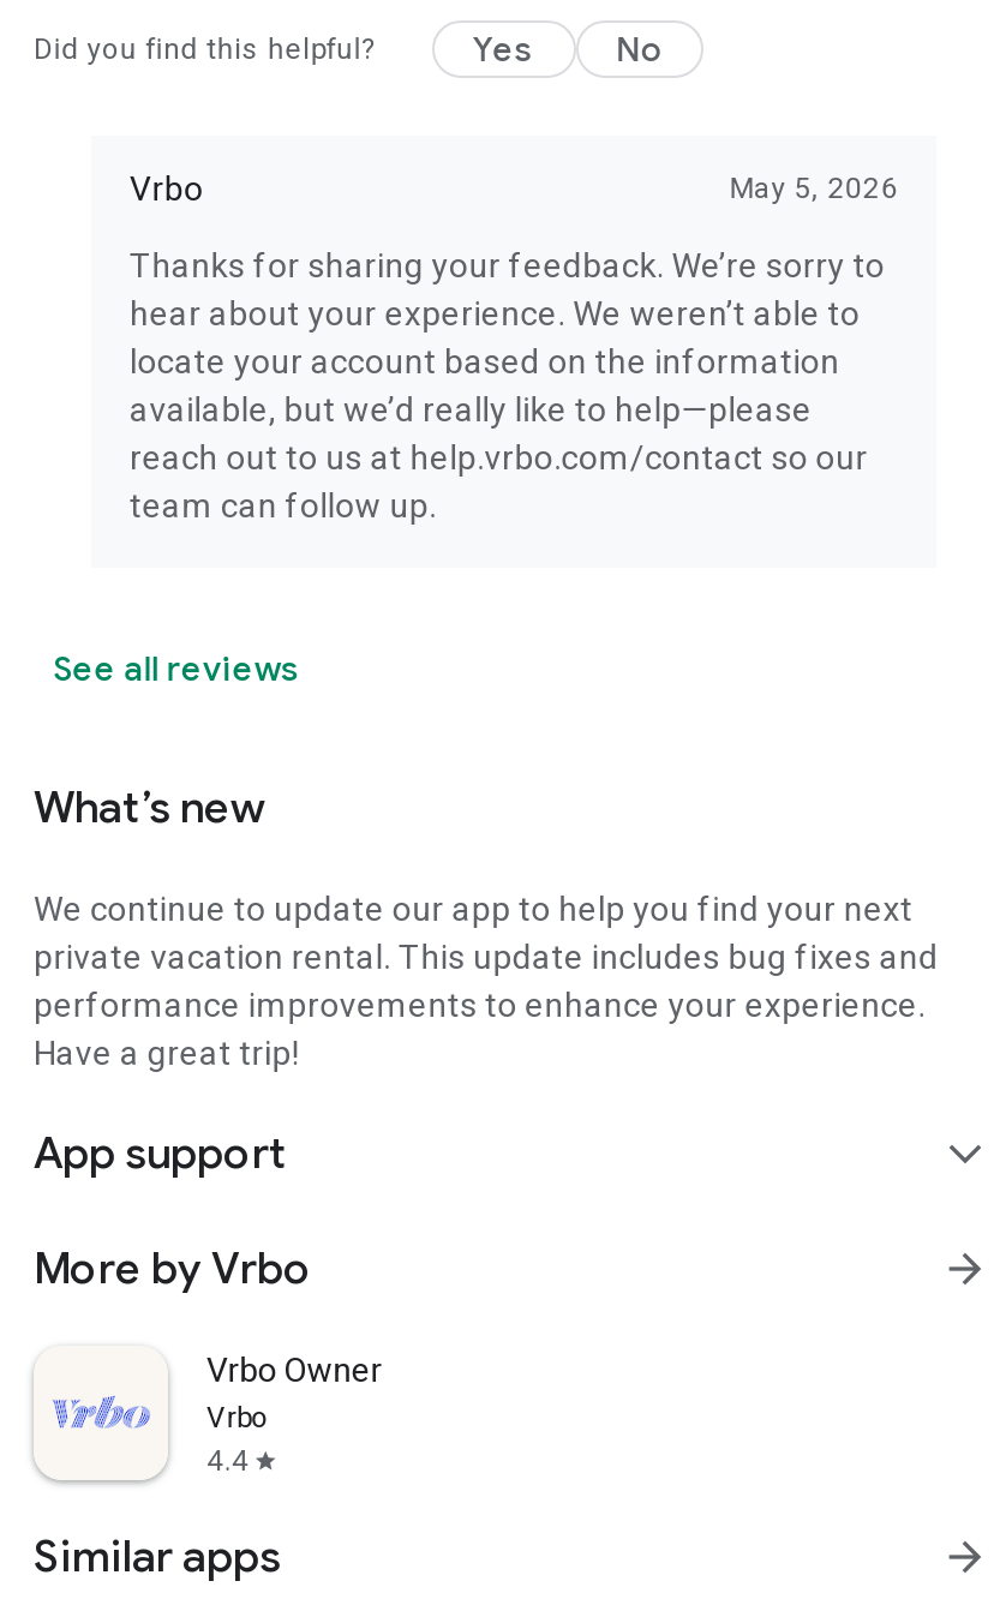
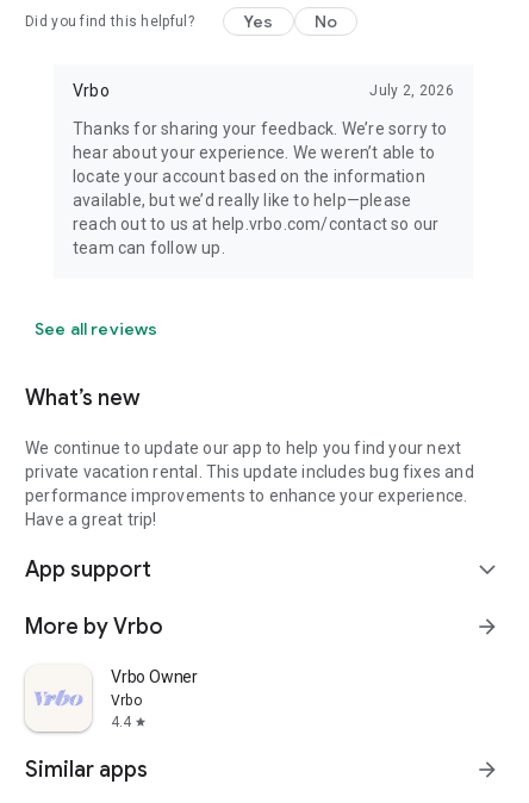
[729,172,898,206] May 5, 2026 -> [370,82,454,99] July 2, 2026

